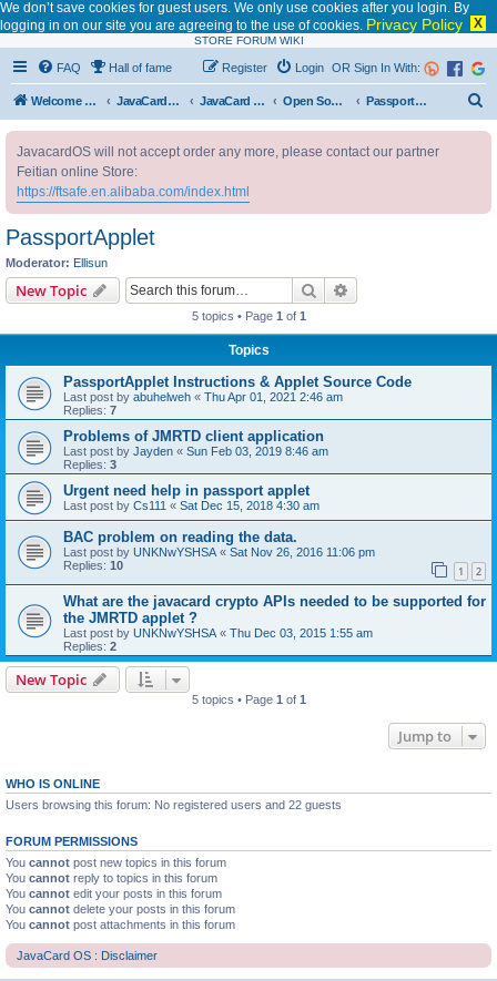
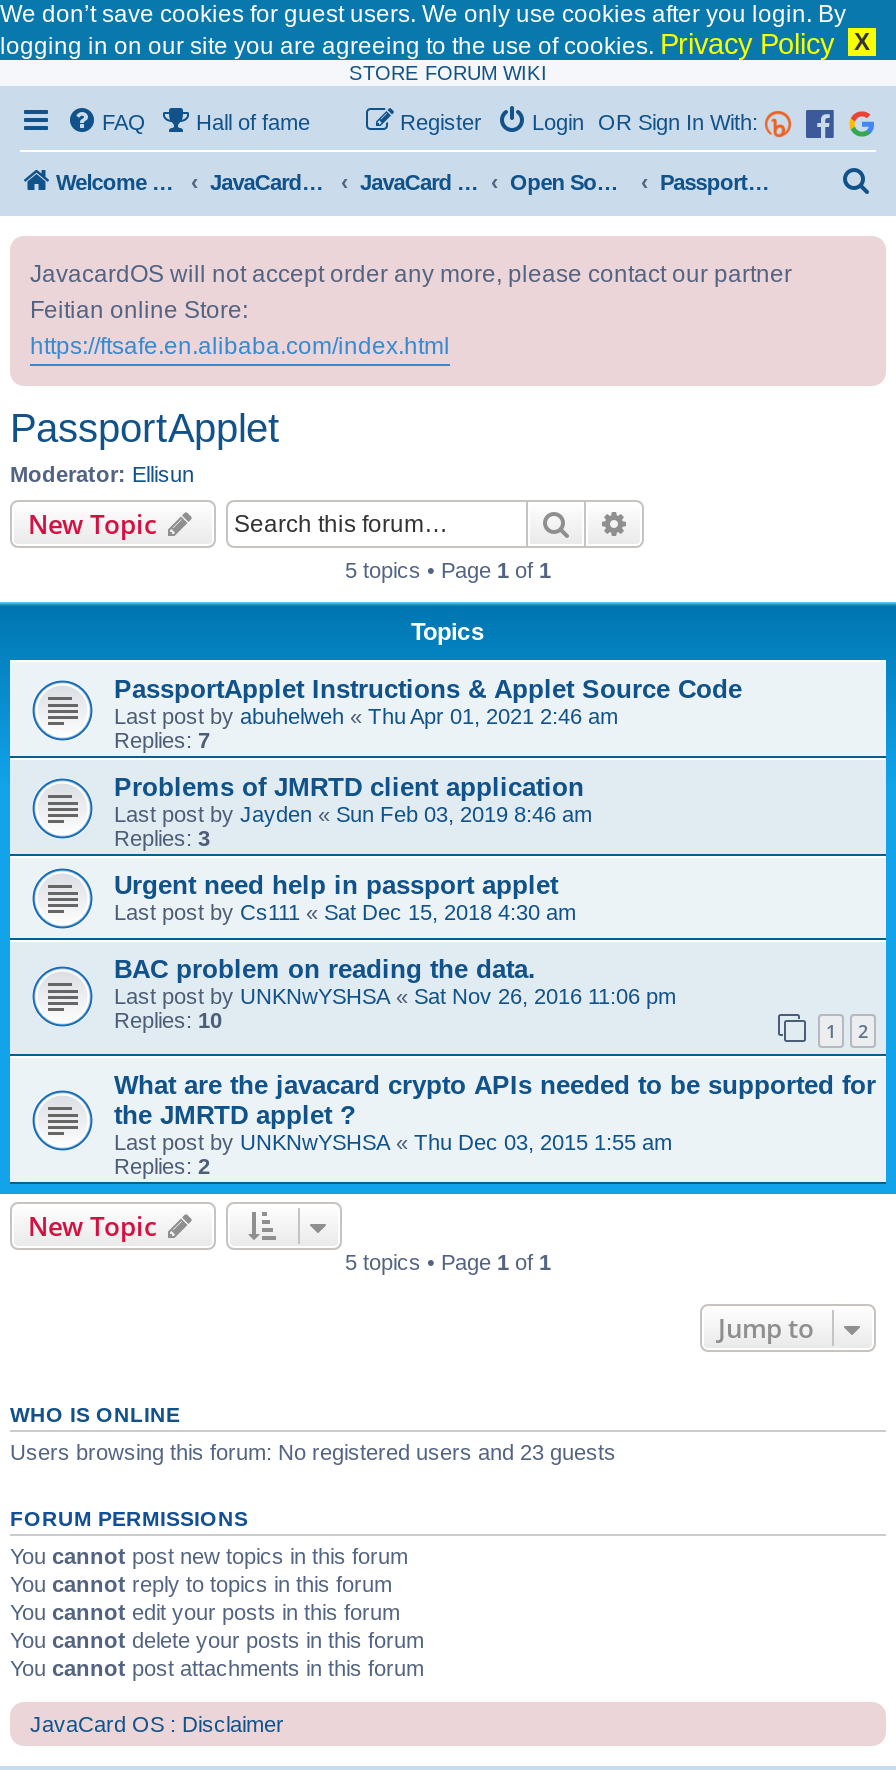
[6,798,342,812] Users browsing this forum: No registered users and 22 guests -> [10,1440,616,1464] Users browsing this forum: No registered users and 23 guests

